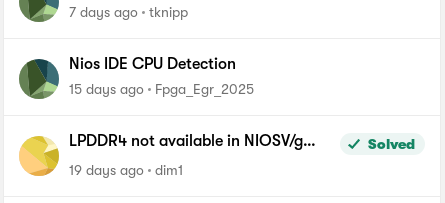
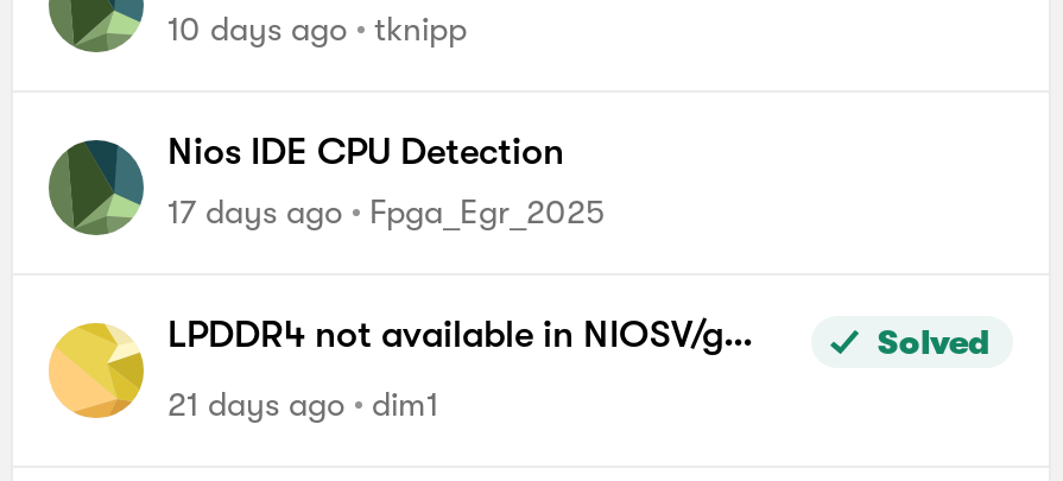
[69,4,188,20] 7 days ago tknipp -> [167,9,467,47] 10 days ago tknipp
[69,81,254,97] 15 days ago Fpga_Egr_2025 -> [167,191,605,229] 17 days ago Fpga_Egr_2025
[69,162,144,178] 19 days ago -> [167,384,346,422] 21 days ago

